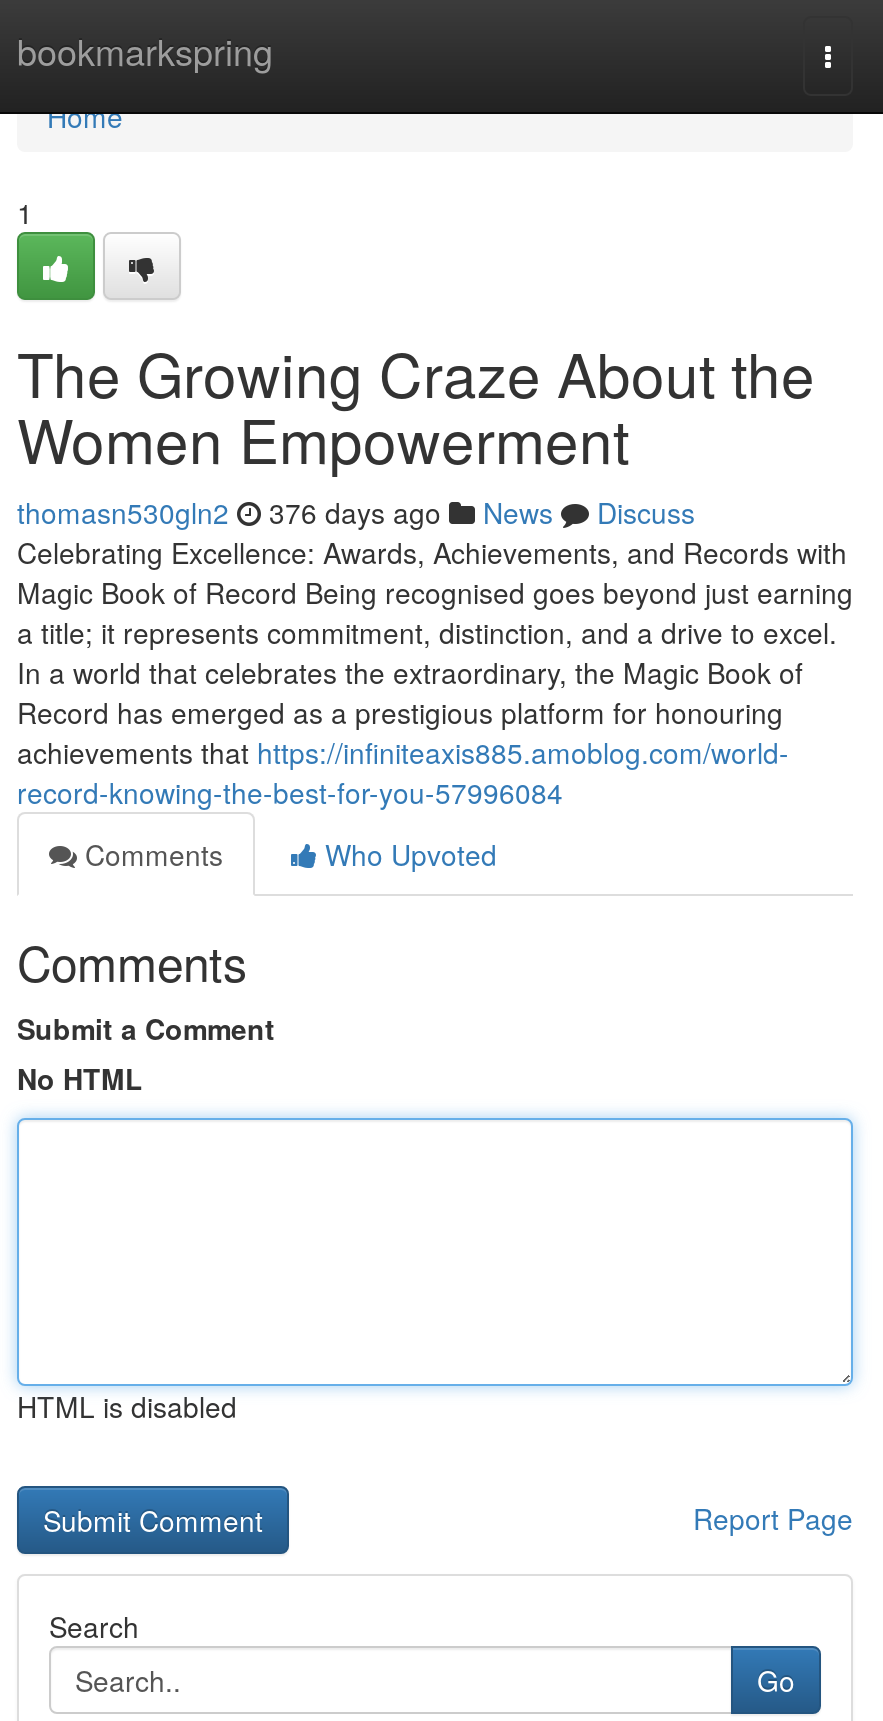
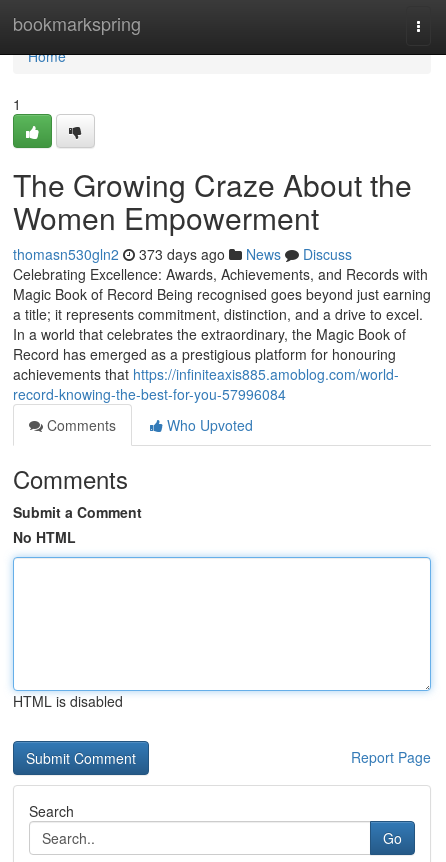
[17,492,695,532] thomasn530gln2 376 days ago News Discuss -> [13,244,352,264] thomasn530gln2 373 days ago News Discuss

